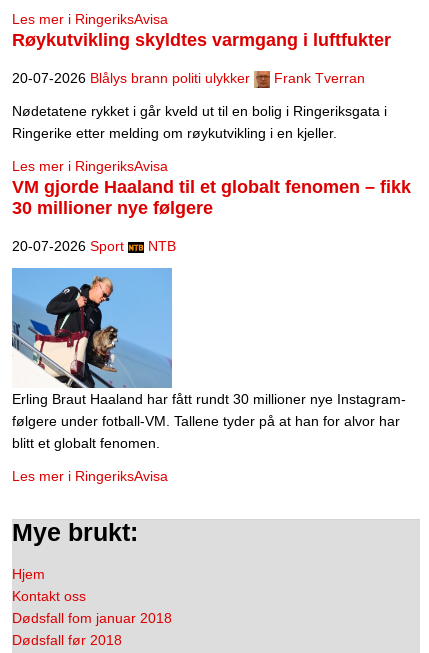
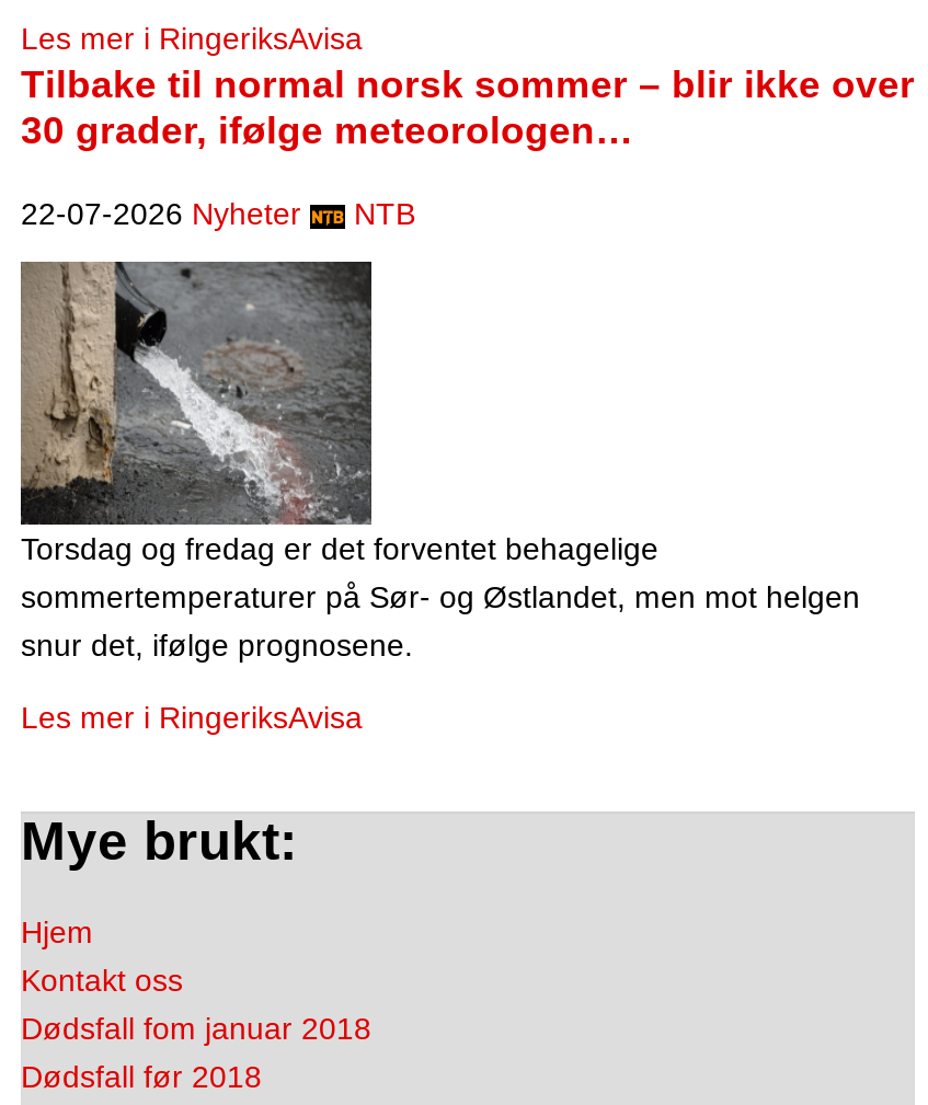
[12,30,411,254] Røykutvikling skyldtes varmgang i luftfukter | 20-07-2026 Blålys brann politi ulykker | Frank Tverran | Nødetatene rykket i går kveld ut til en bolig i Ringeriksgata i | Ringerike etter melding om røykutvikling i en kjeller. | Les mer i RingeriksAvisa | VM gjorde Haaland til et globalt fenomen – fikk | 30 millioner nye følgere | 20-07-2026 Sport -> [21,62,915,231] Tilbake til normal norsk sommer – blir ikke over | 30 grader, ifølge meteorologen… | 22-07-2026 Nyheter
[11,267,406,451] [image] | Erling Braut Haaland har fått rundt 30 millioner nye Instagram- | følgere under fotball-VM. Tallene tyder på at han for alvor har | blitt et globalt fenomen. -> [19,260,860,663] [image] | Torsdag og fredag er det forventet behagelige | sommertemperaturer på Sør- og Østlandet, men mot helgen | snur det, ifølge prognosene.

